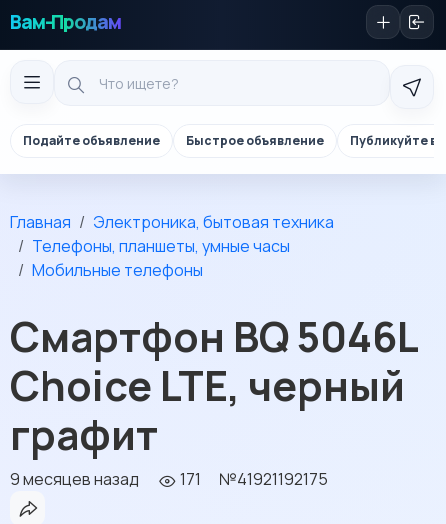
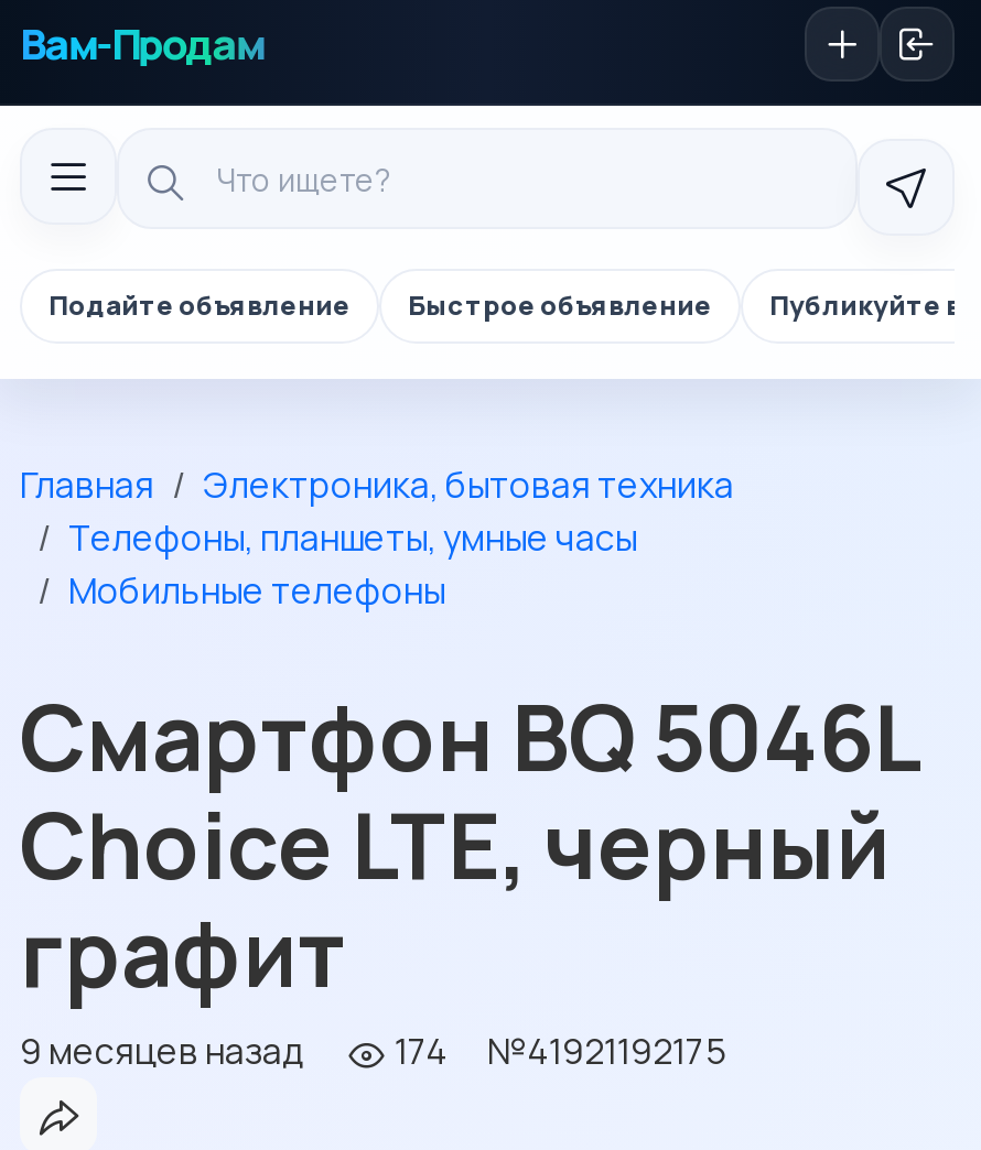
[10,468,328,490] 9 месяцев назад 171 №41921192175 -> [20,1027,727,1075] 9 месяцев назад 174 №41921192175

